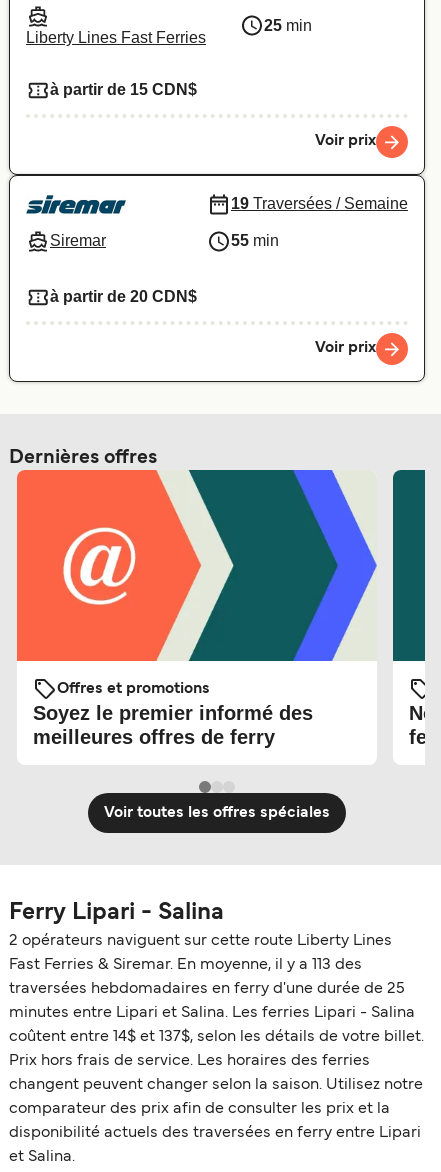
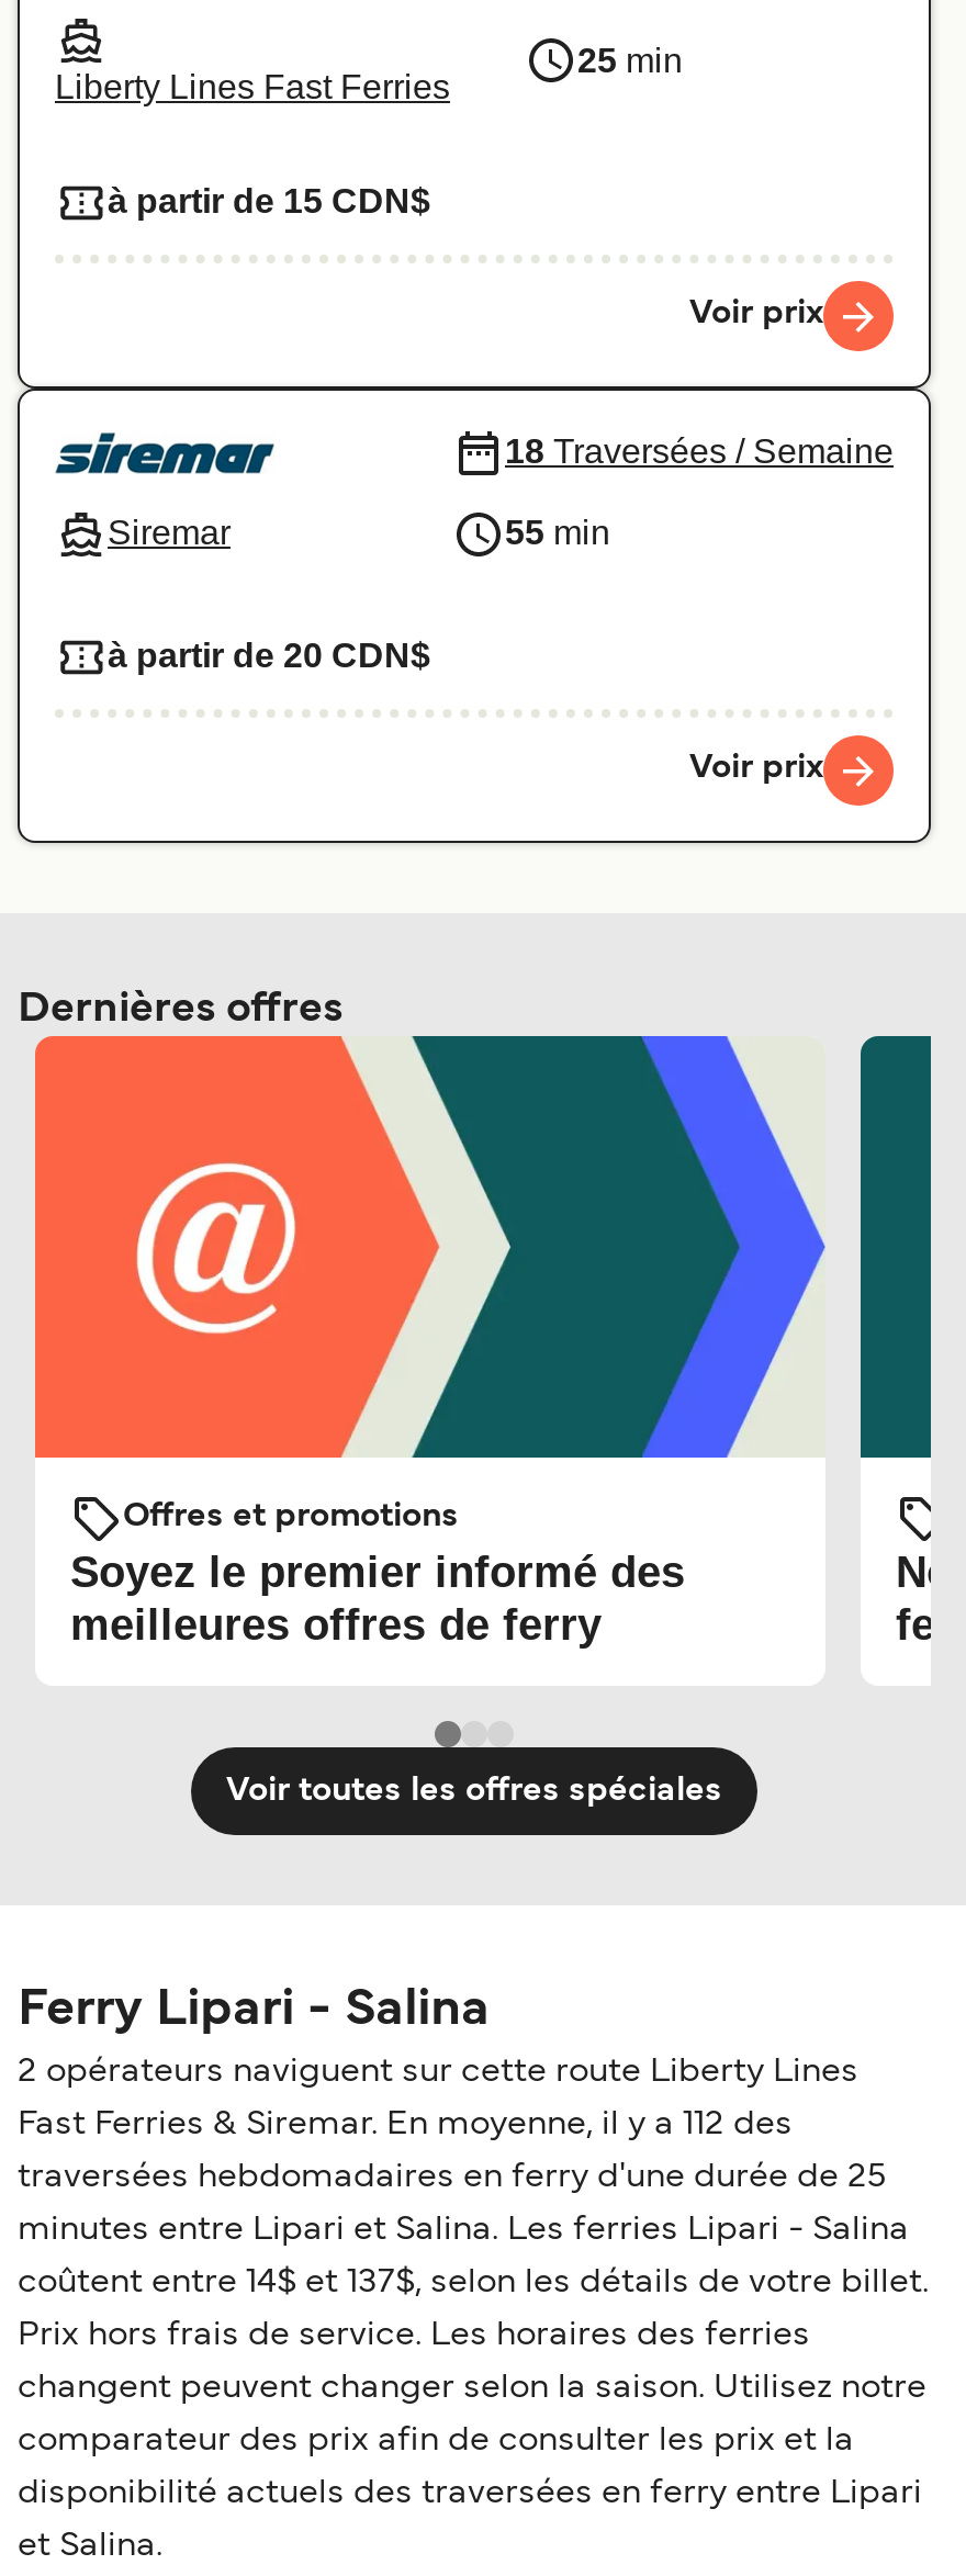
[231,195,408,212] 19 Traversées / Semaine -> [505,433,894,470] 18 Traversées / Semaine
[9,958,362,972] Fast Ferries & Siremar. En moyenne, il y a 113 des -> [18,2109,793,2140] Fast Ferries & Siremar. En moyenne, il y a 112 des

